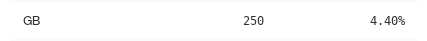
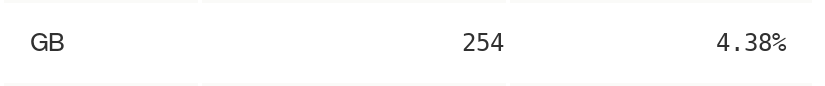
[243,14,264,28] 250 -> [462,29,504,57] 254
[370,14,405,28] 4.40% -> [716,29,786,57] 4.38%

